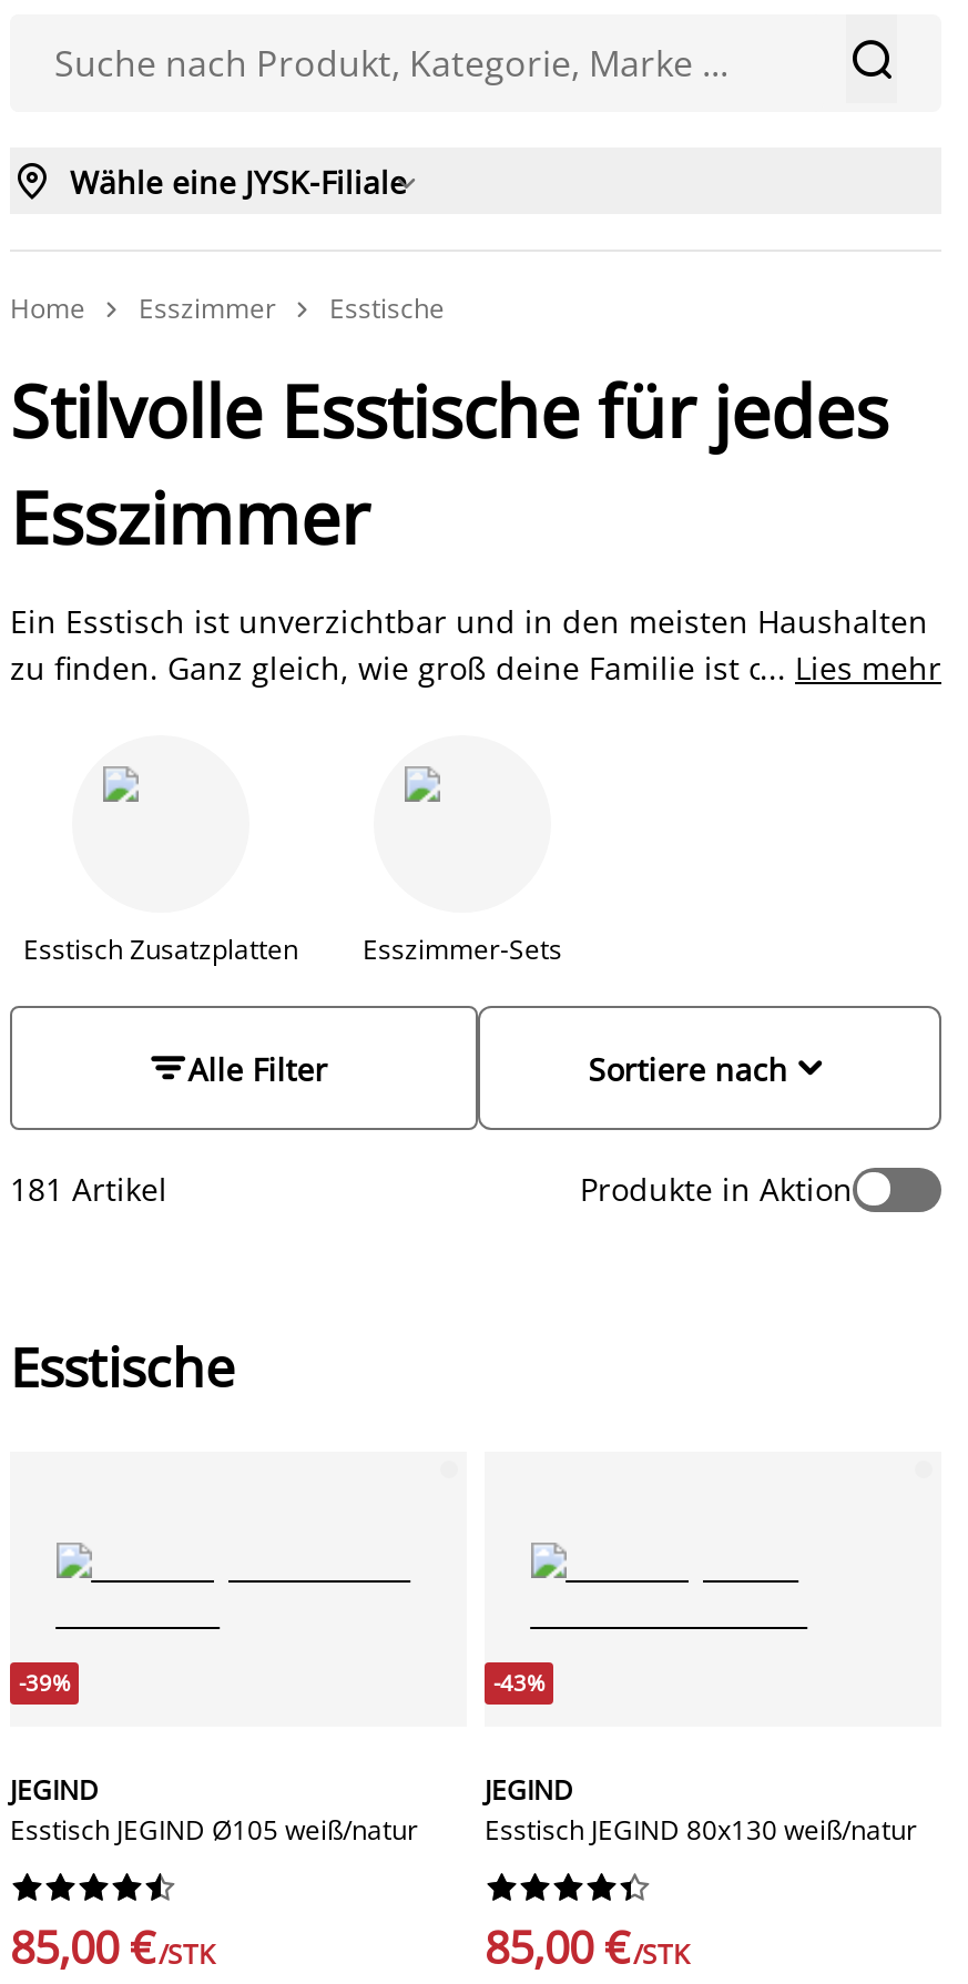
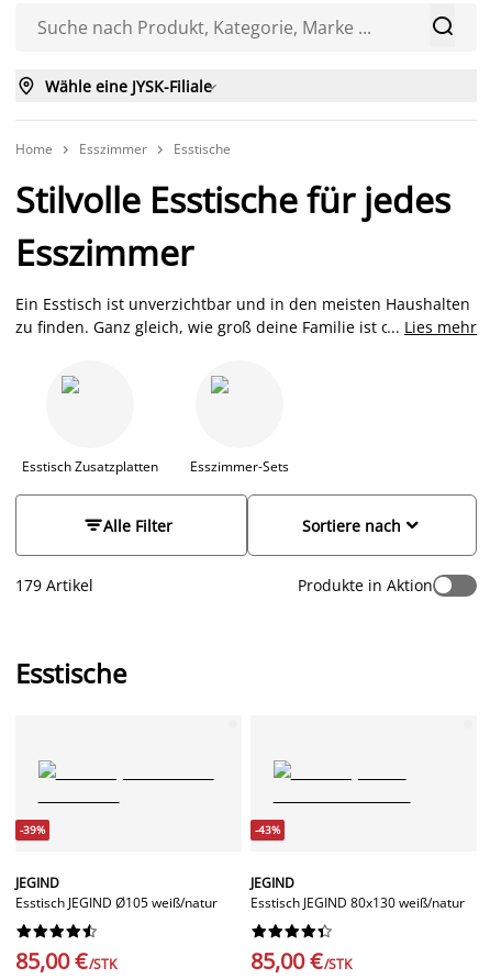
[10,1168,167,1210] 181 Artikel -> [15,575,93,596] 179 Artikel

